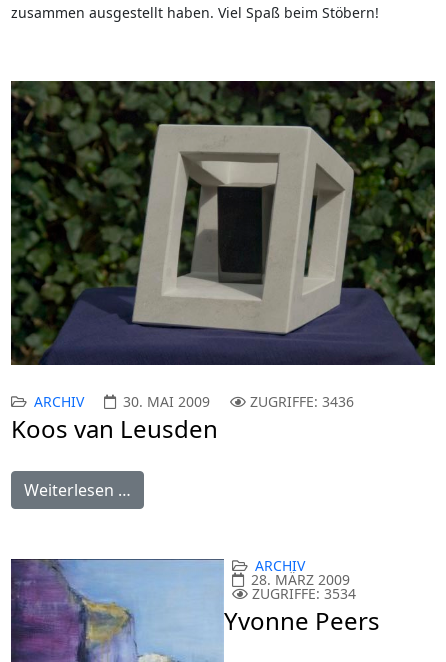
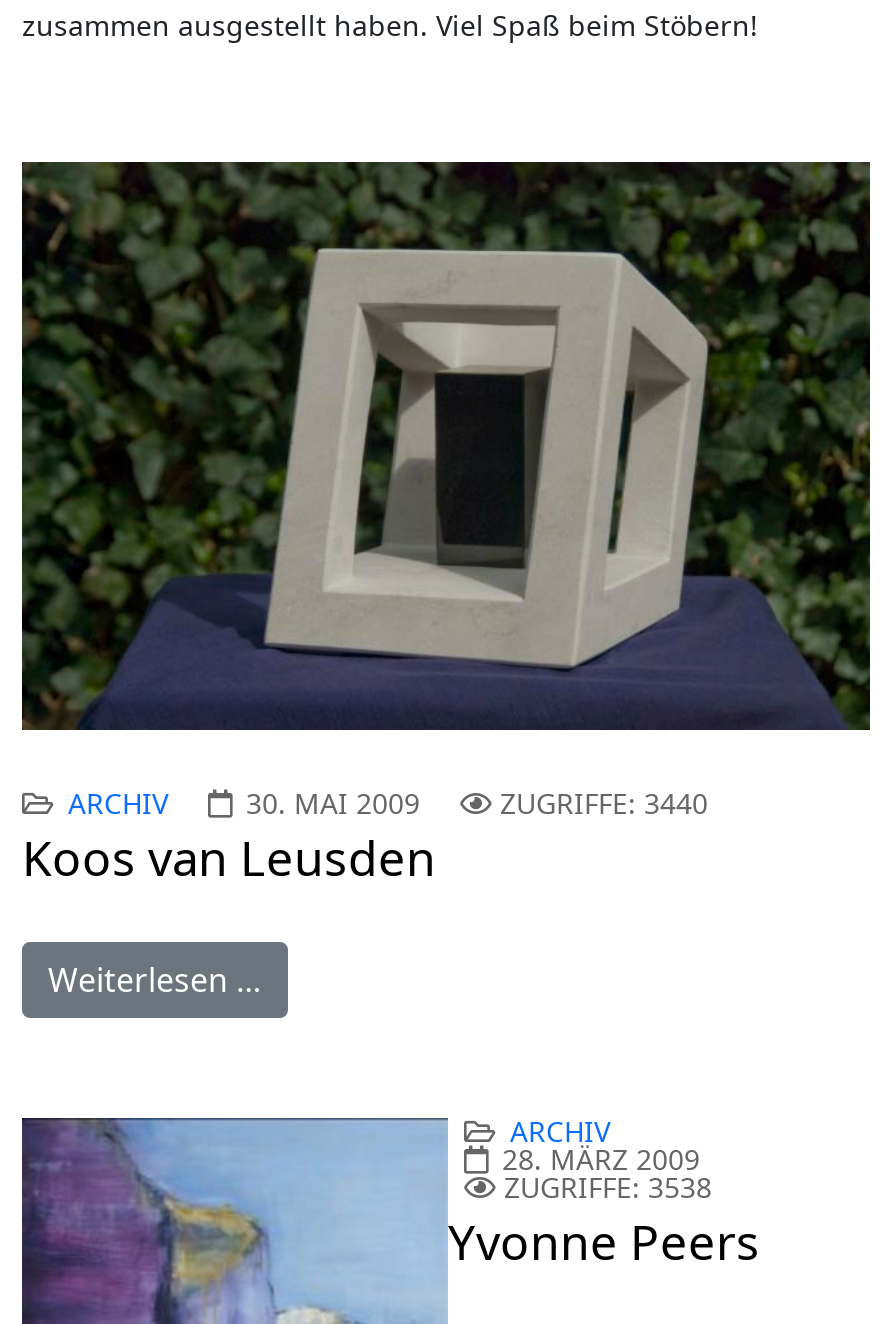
[250,391,354,410] ZUGRIFFE: 3436 -> [500,783,708,821] ZUGRIFFE: 3440
[252,583,356,602] ZUGRIFFE: 3534 -> [504,1167,712,1205] ZUGRIFFE: 3538

